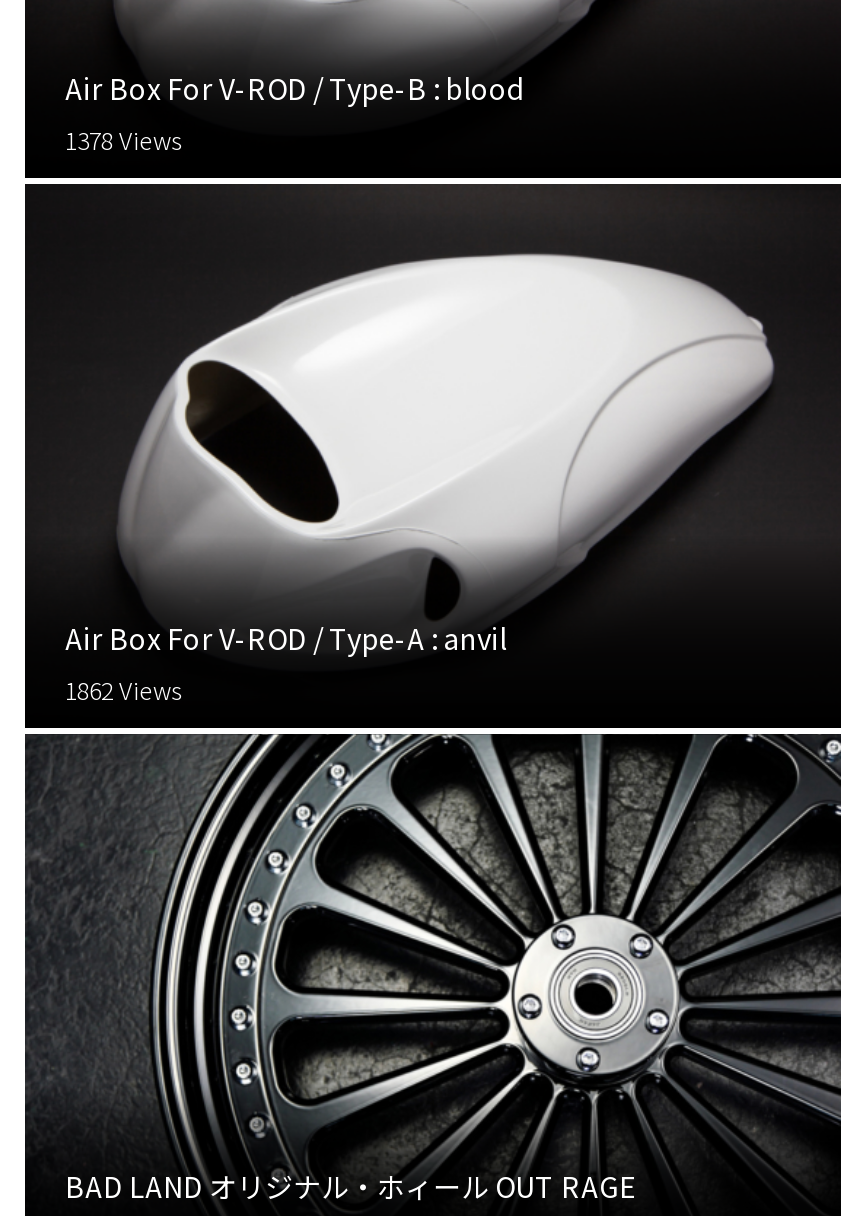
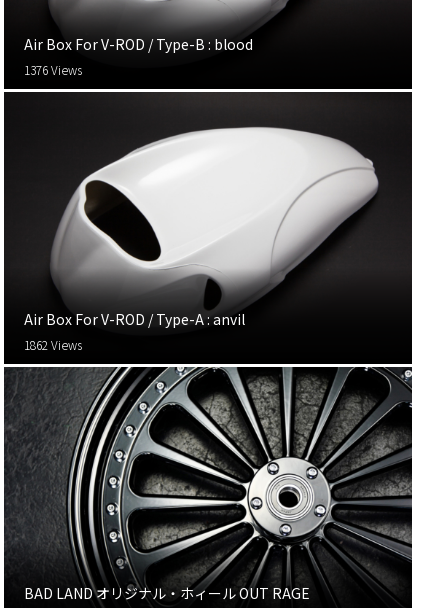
[65,121,181,155] 1378 Views -> [24,60,82,77] 1376 Views

